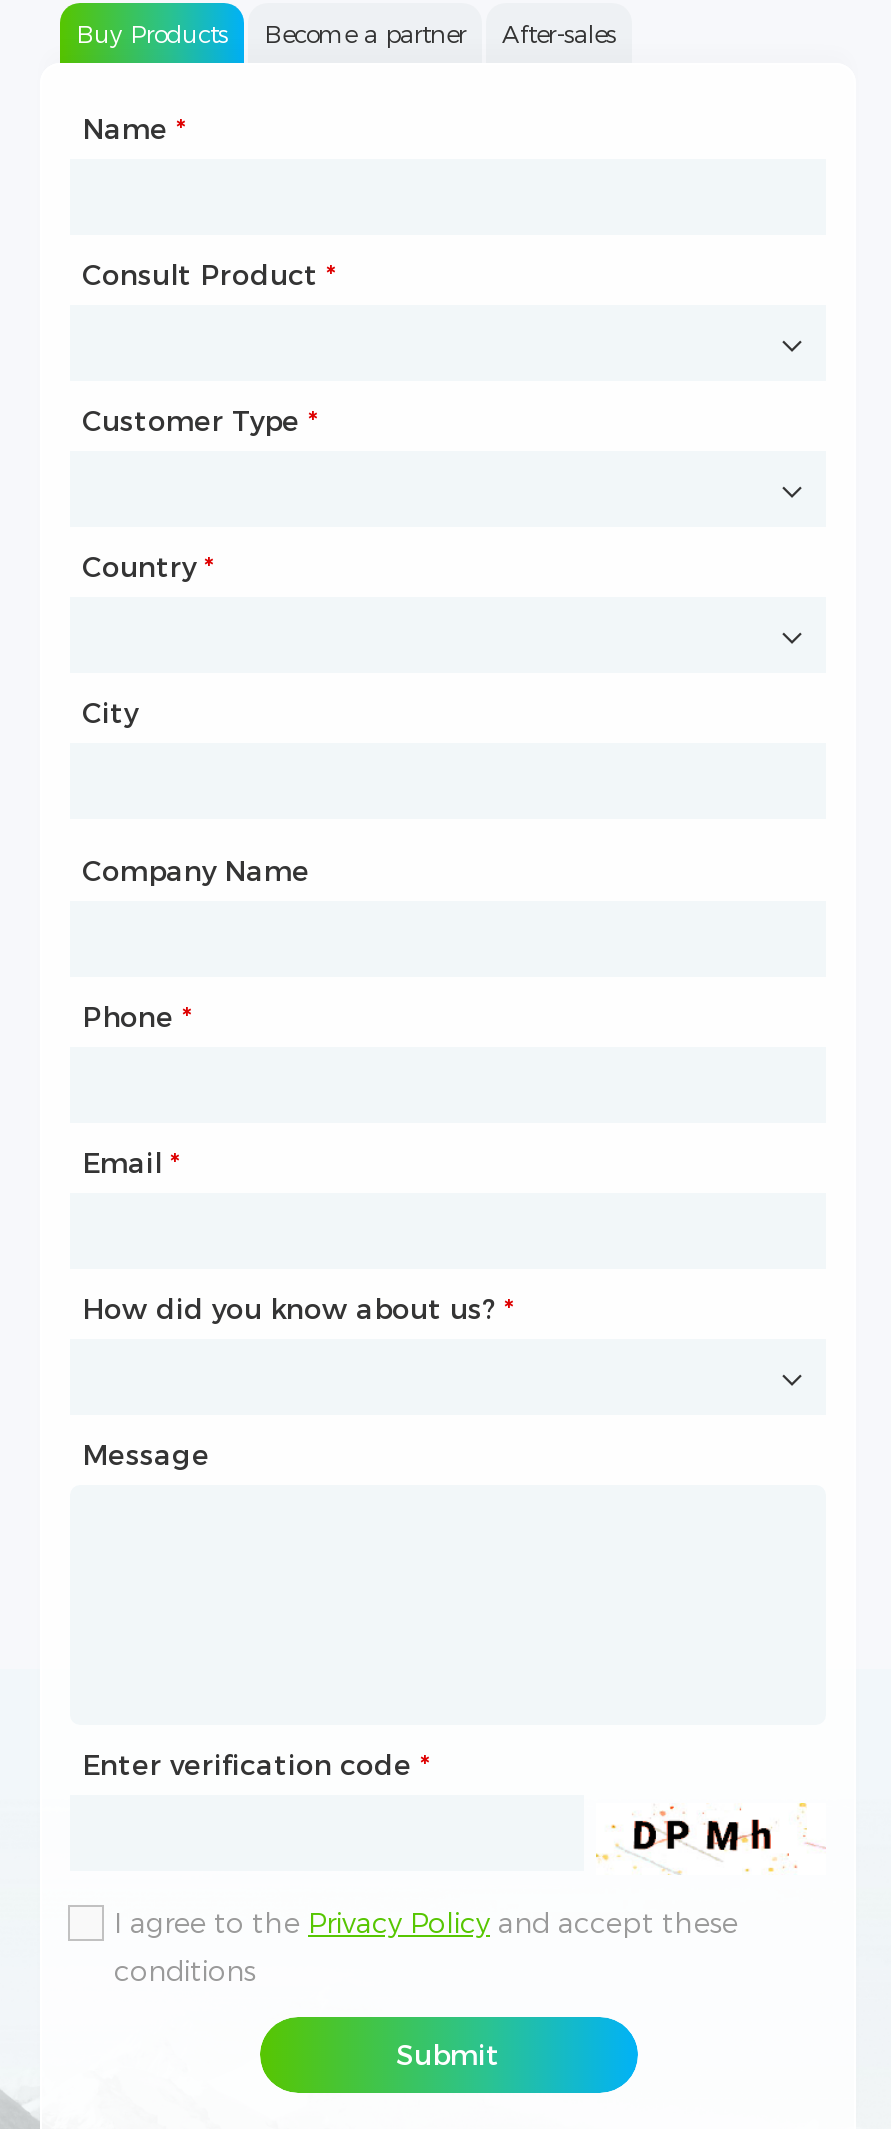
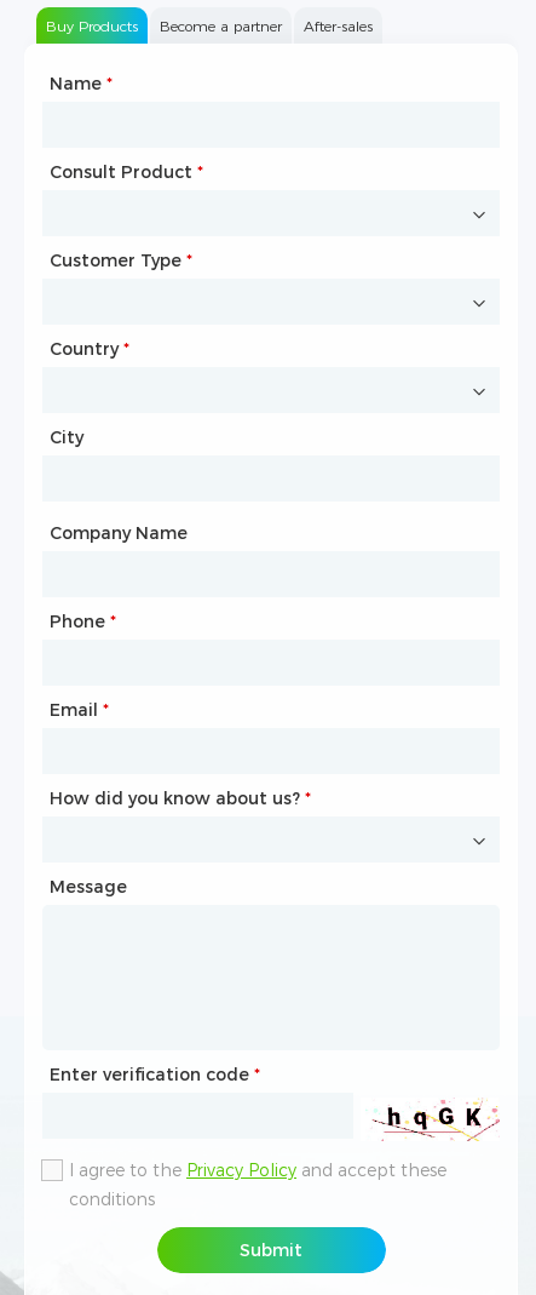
[594,1801,824,1875] [image] -> [362,1099,500,1142] [image]

